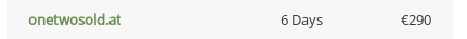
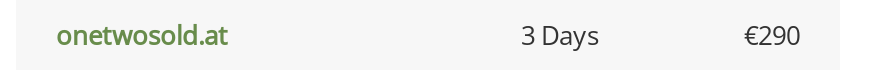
[280,10,322,29] 6 Days -> [521,17,599,53] 3 Days

